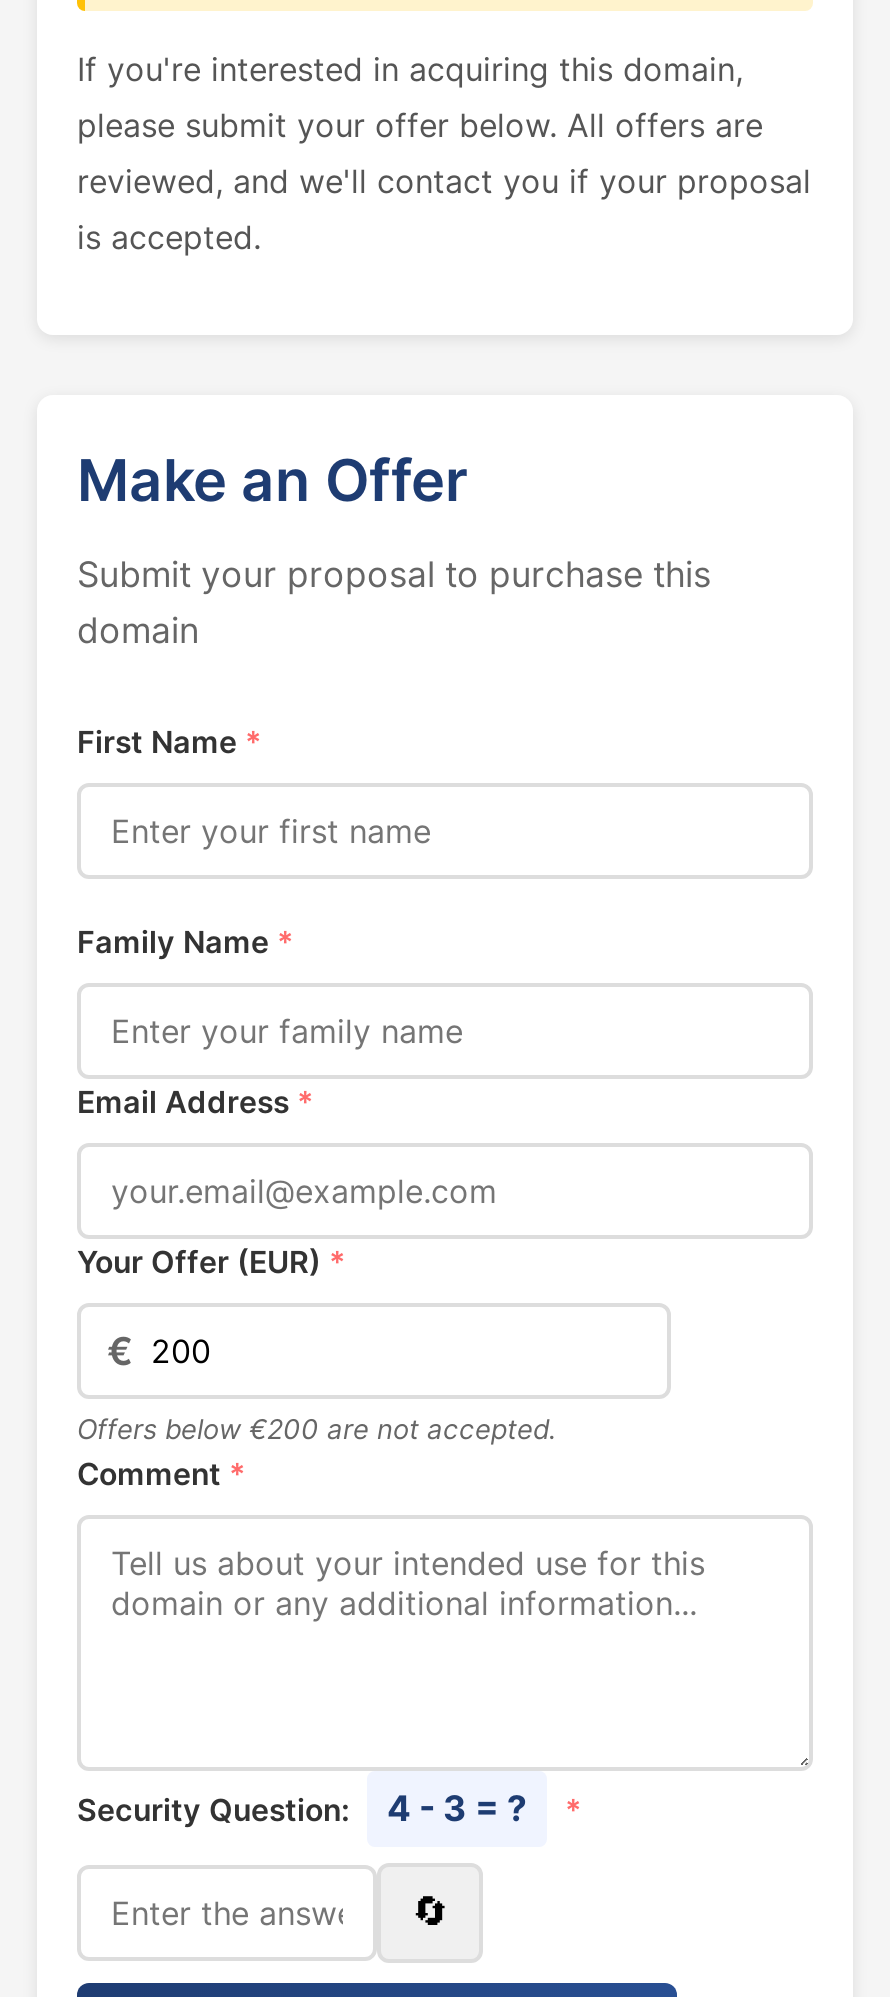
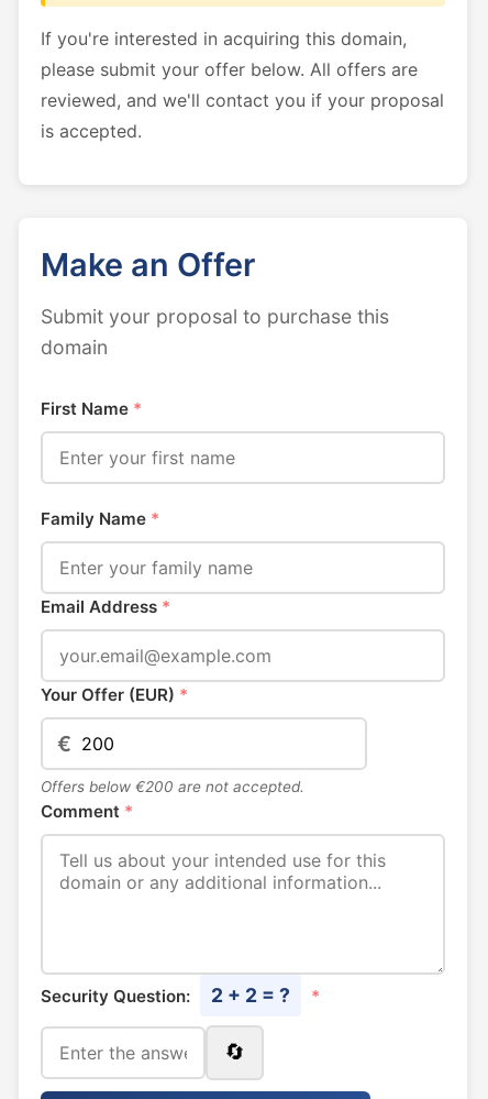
[387,1787,527,1829] 4 - 3 = ? -> [211,983,290,1007] 2 + 2 = ?

